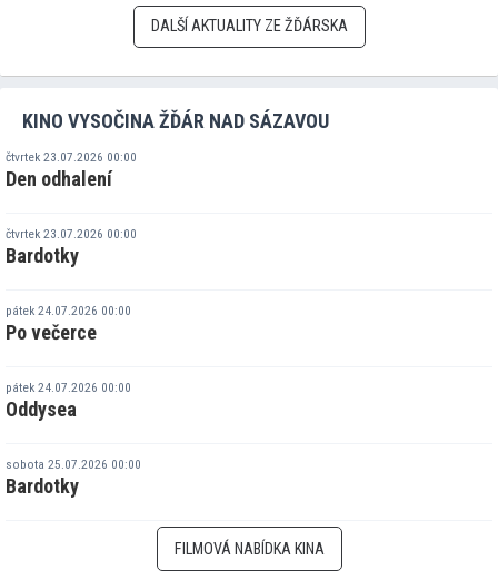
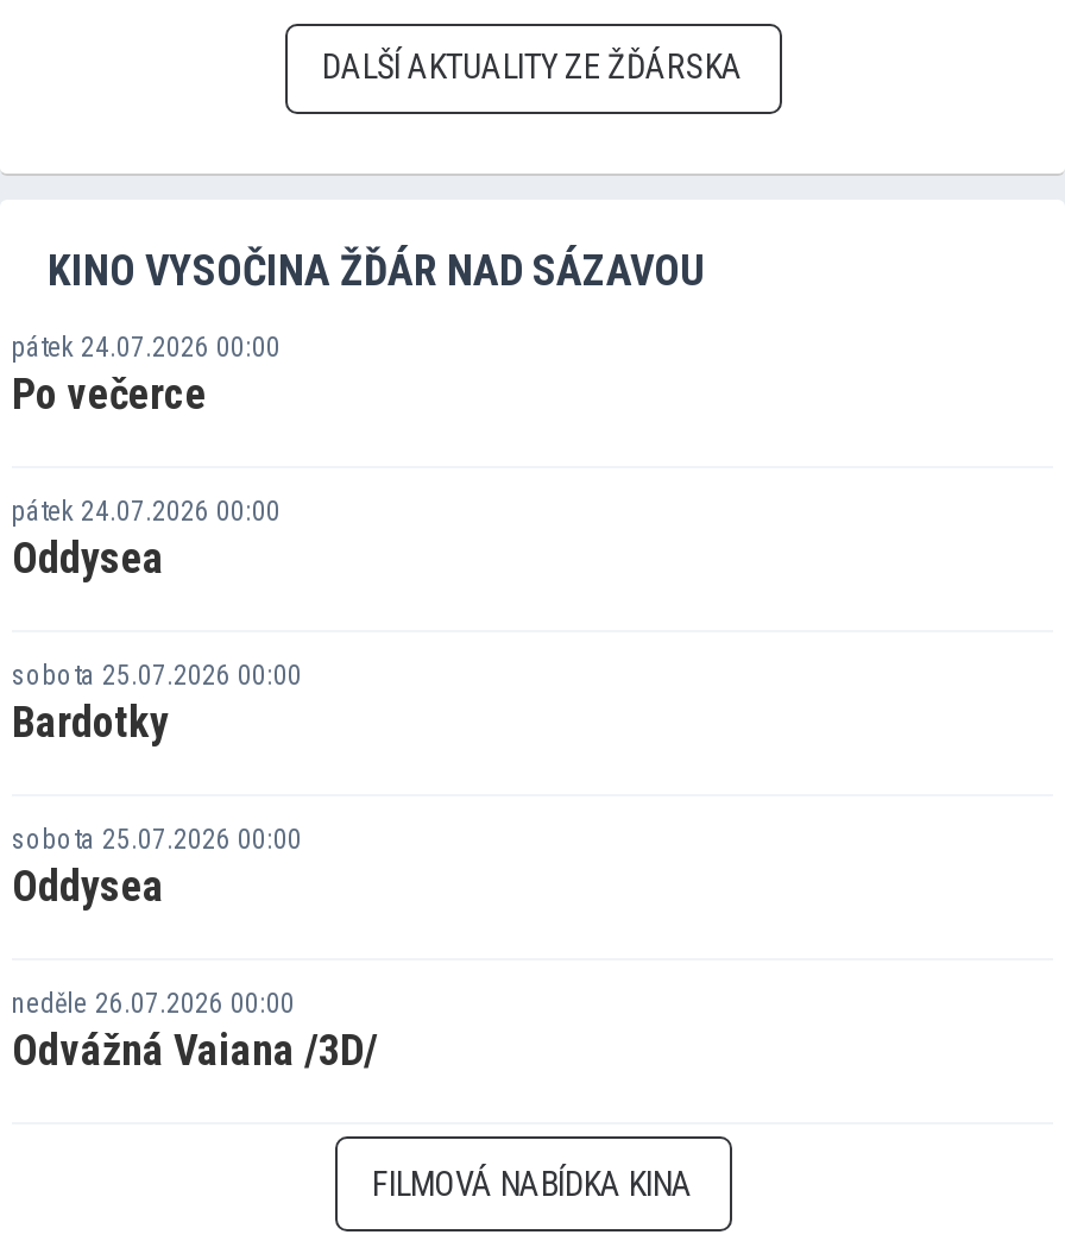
[6,149,137,267] čtvrtek 23.07.2026 00:00 | Den odhalení | čtvrtek 23.07.2026 00:00 | Bardotky -> none
moved [6,303,141,498] -> [12,330,302,747]: pátek 24.07.2026 00:00 | Po večerce | pátek 24.07.2026 00:00 | Oddysea | sobota 25.07.2026 00:00 | Bardotky
none -> [12,823,378,1075] sobota 25.07.2026 00:00 | Oddysea | neděle 26.07.2026 00:00 | Odvážná Vaiana /3D/

